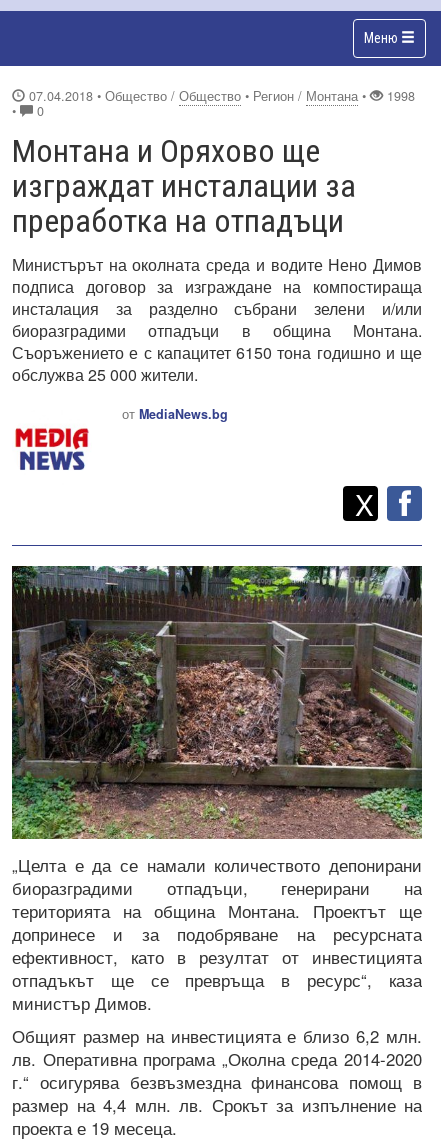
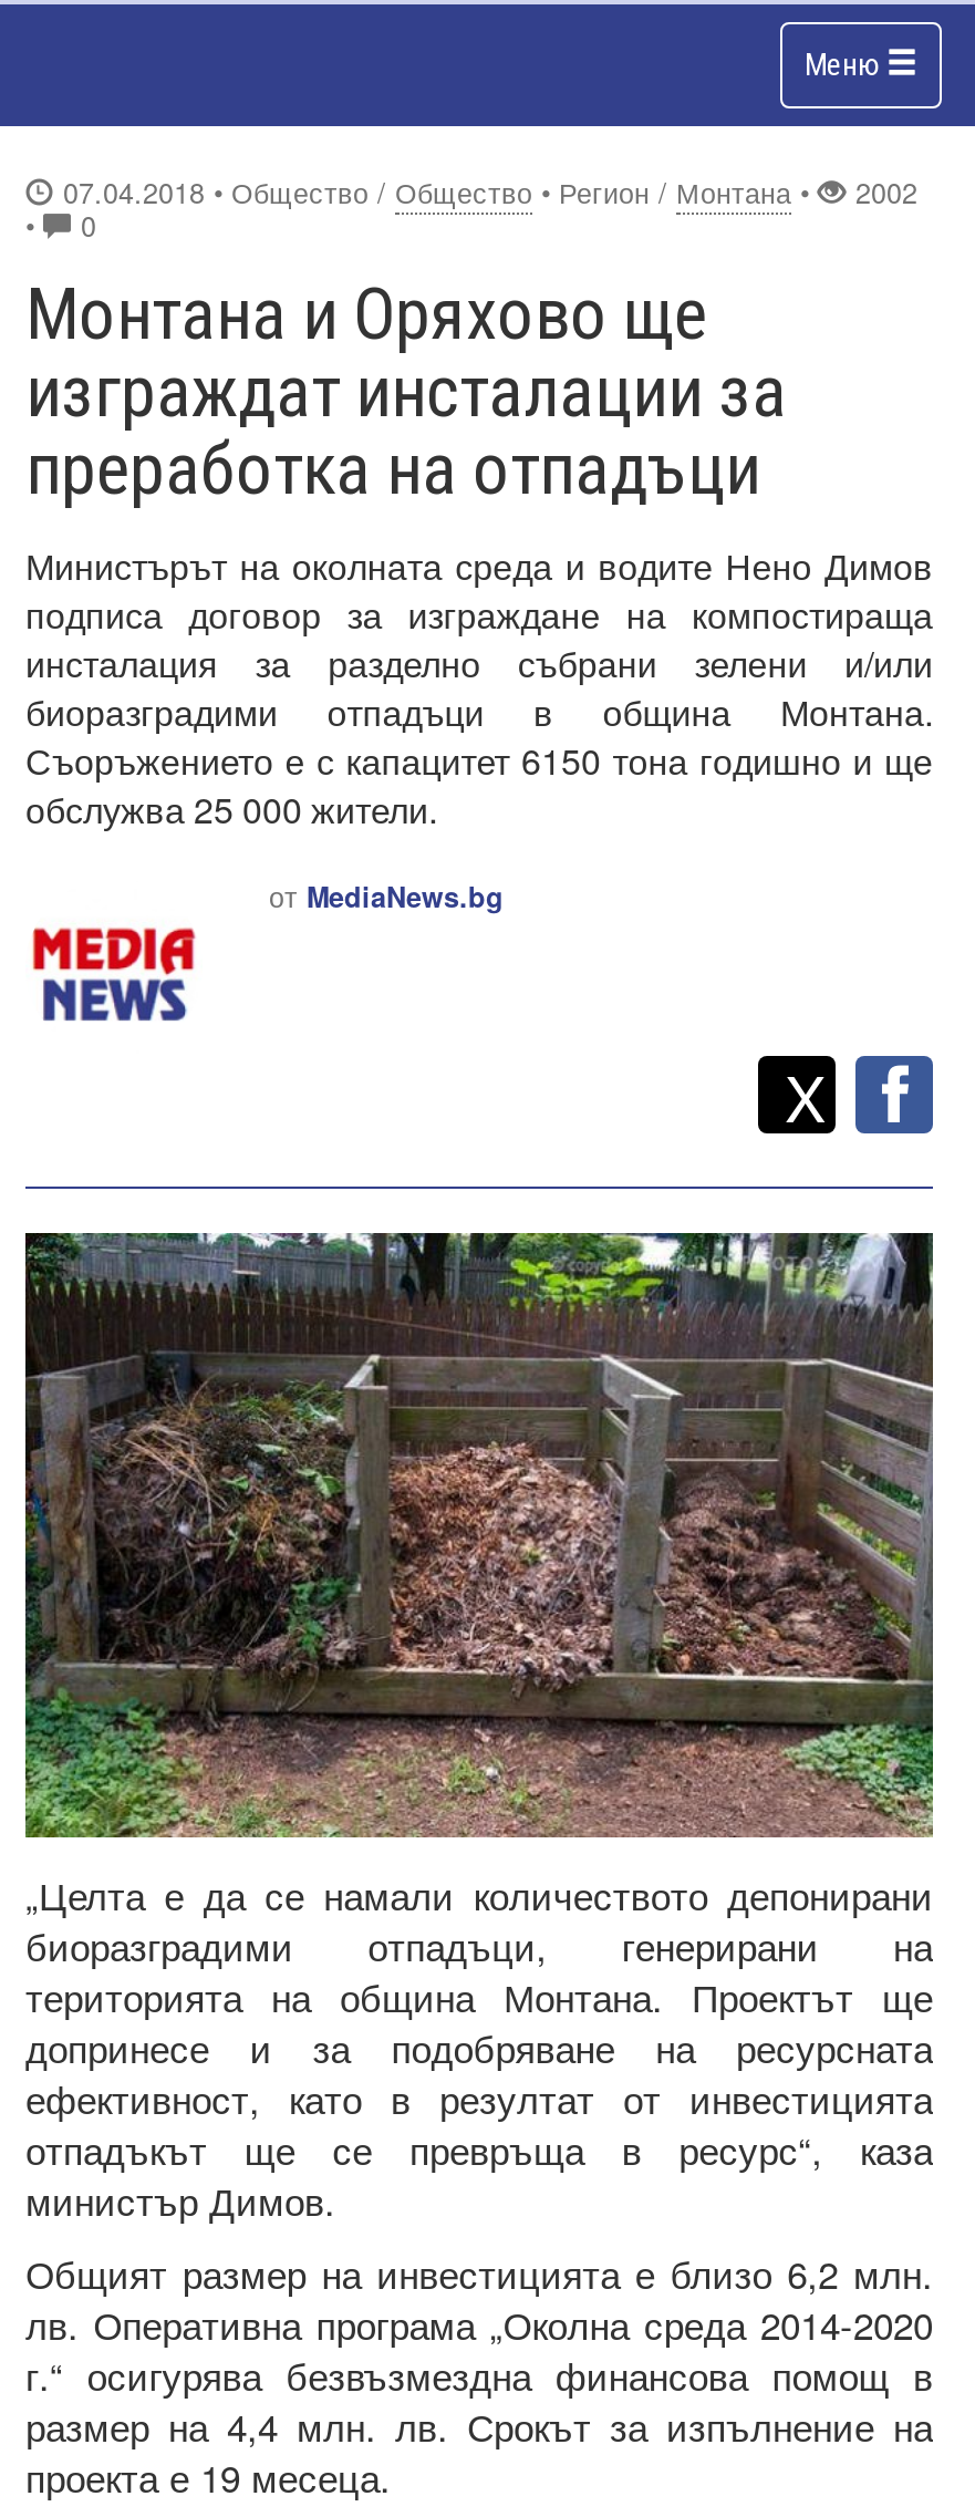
[29,86,415,104] 07.04.2018 • Общество / Общество • Регион / Монтана • 1998 -> [63,172,917,211] 07.04.2018 • Общество / Общество • Регион / Монтана • 2002

